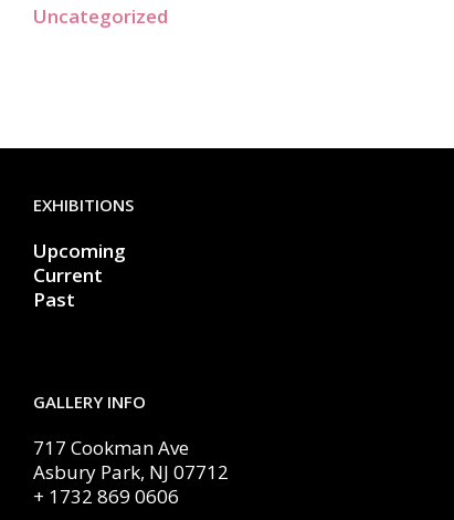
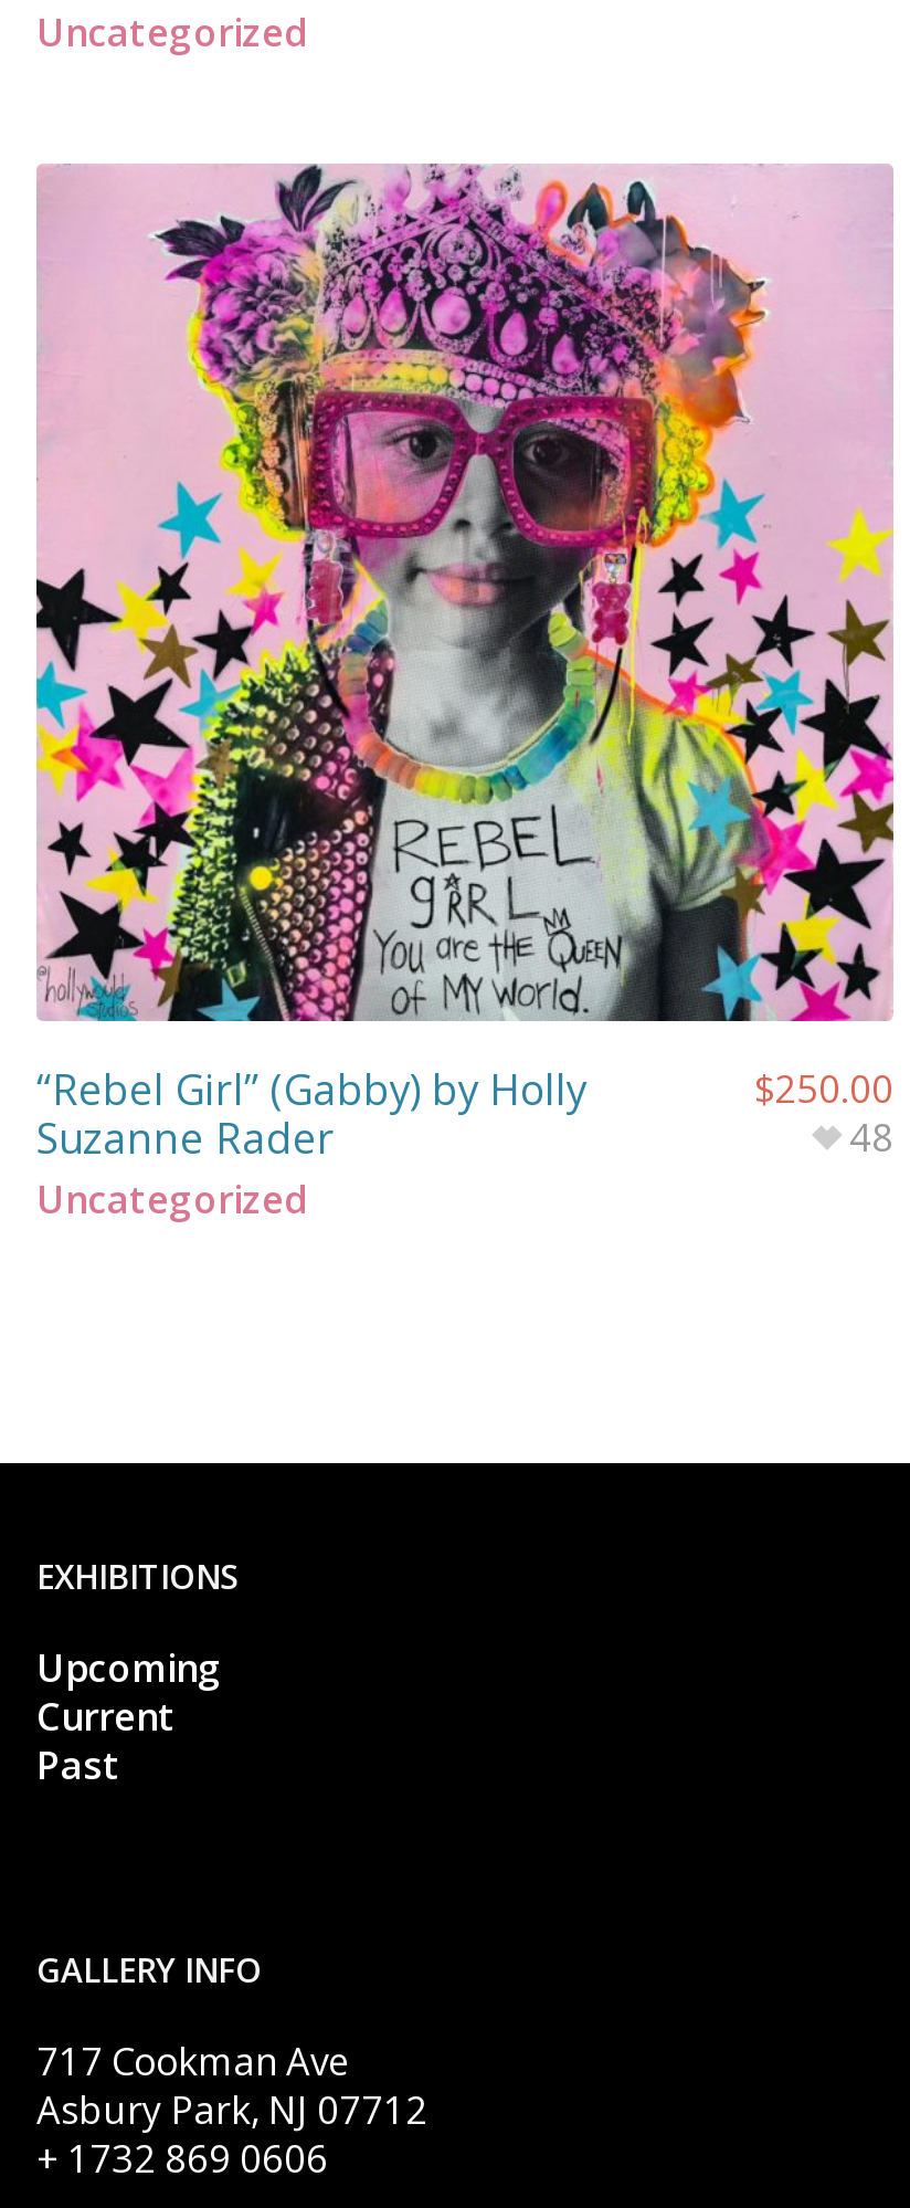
none -> [34,161,896,1224] [image] | “Rebel Girl” (Gabby) by Holly | Suzanne Rader | Uncategorized
none -> [754,1062,893,1162] $250.00 | 48

